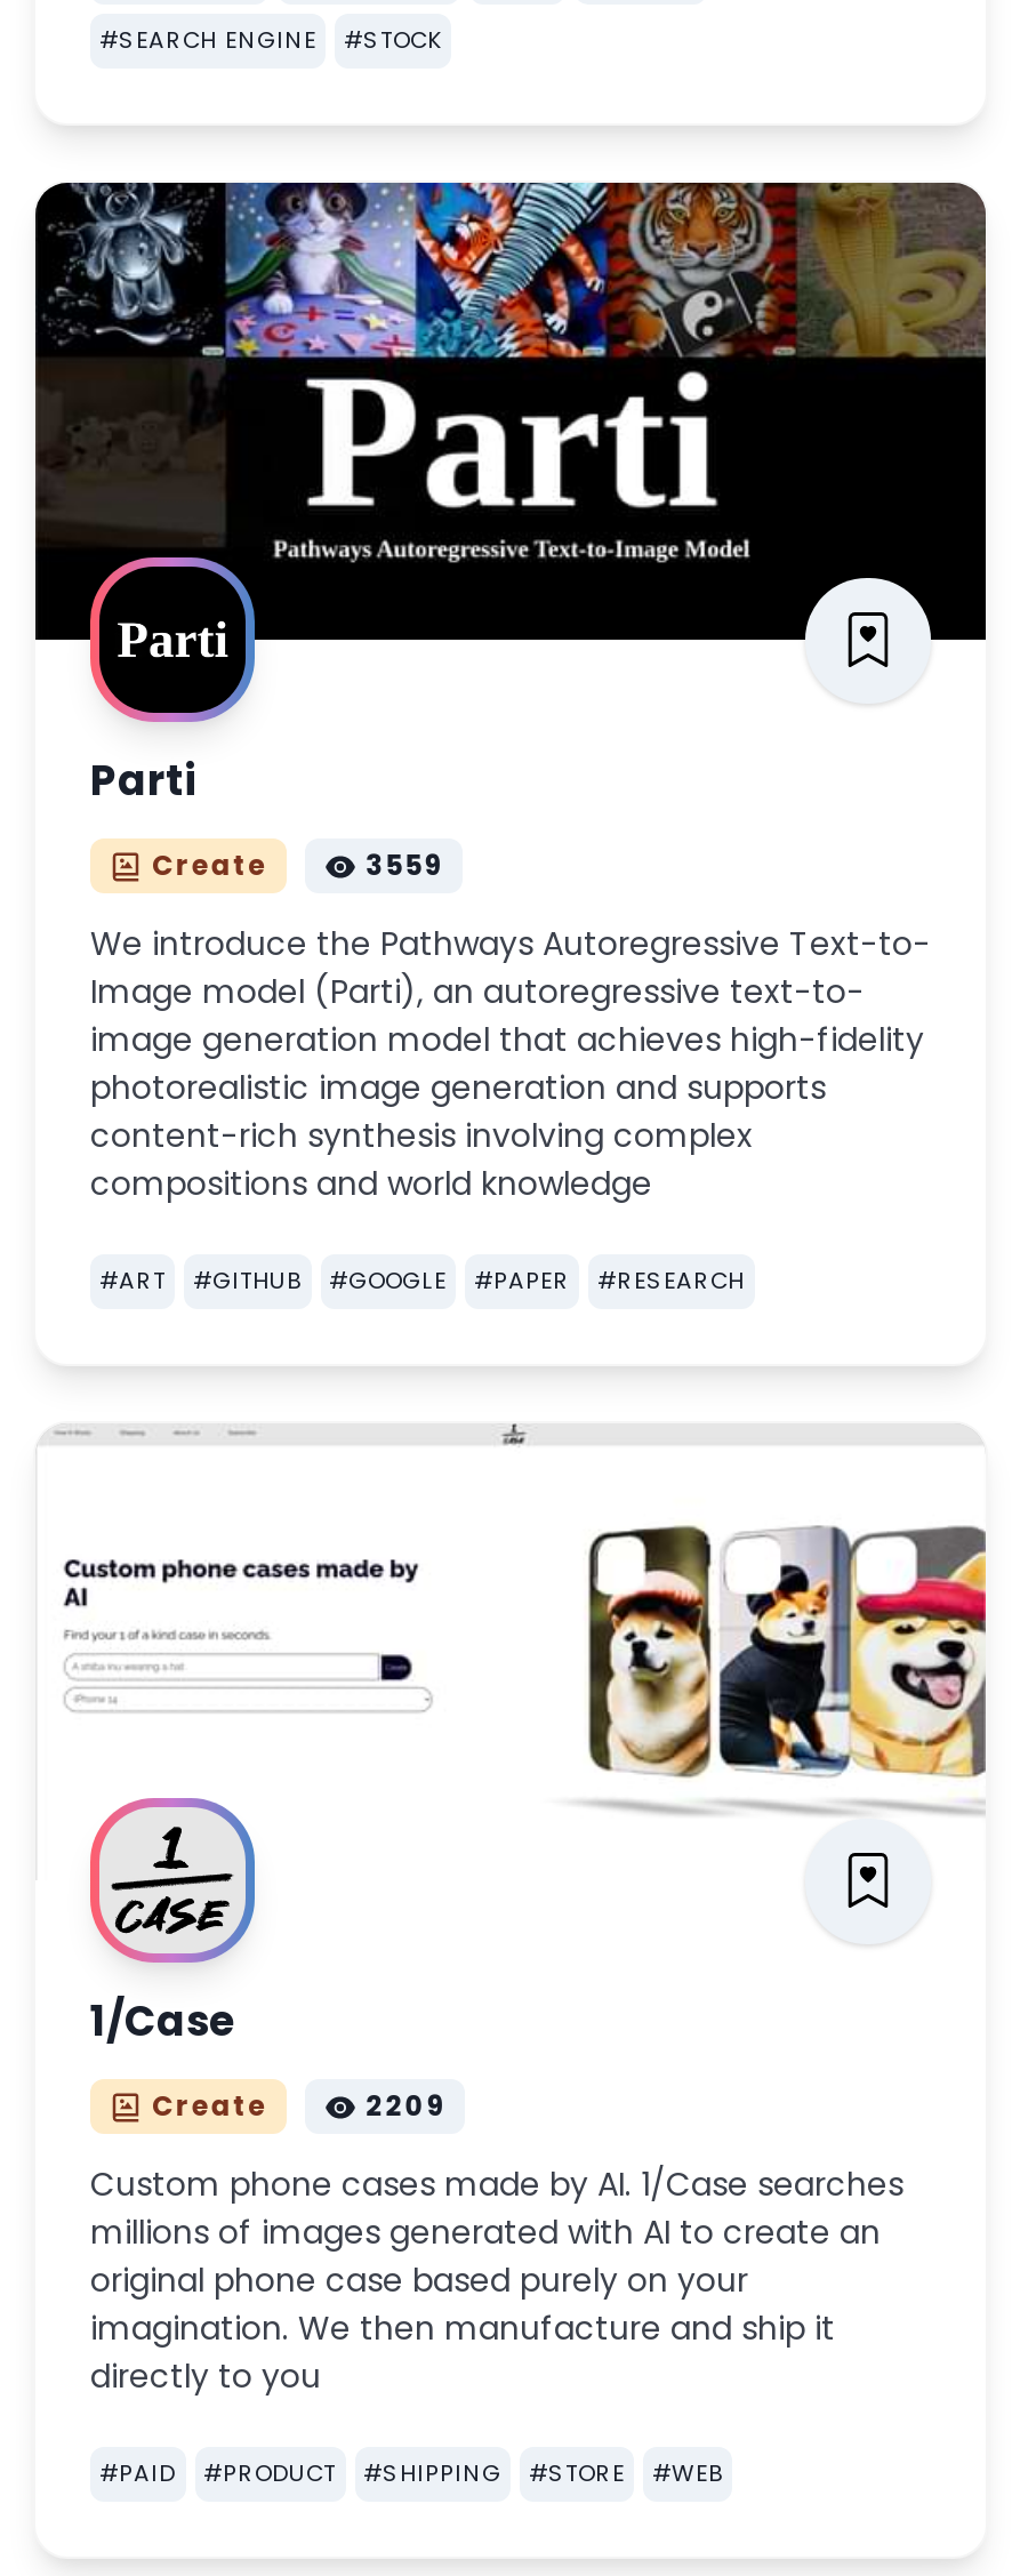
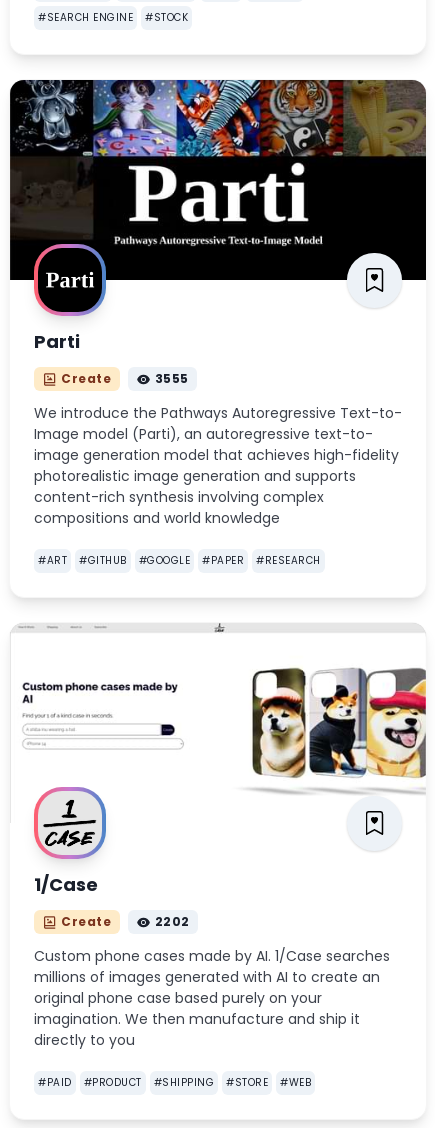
[366,845,444,884] 3559 -> [155,370,189,387] 3555
[366,2086,447,2125] 2209 -> [155,913,190,930] 2202

